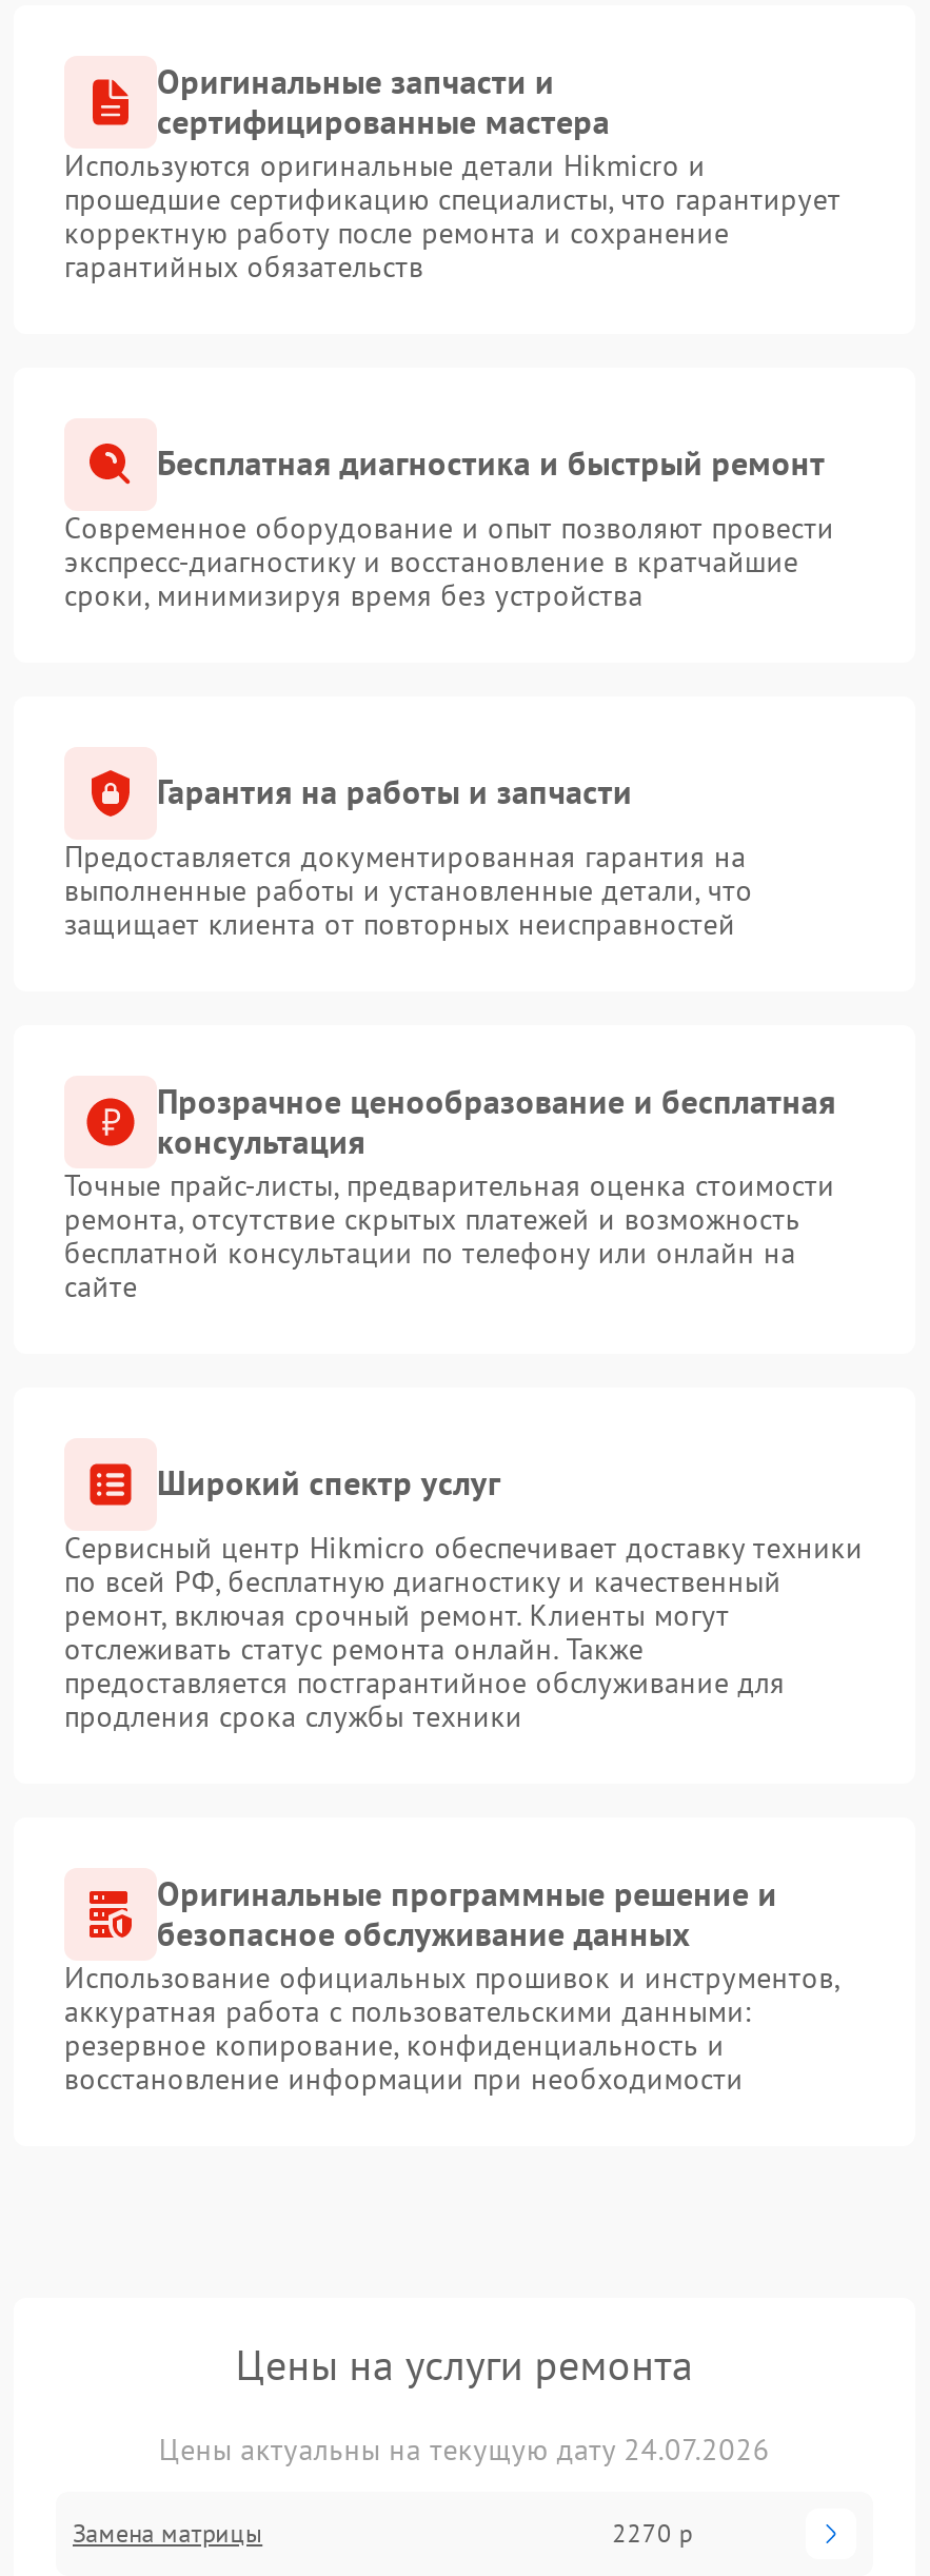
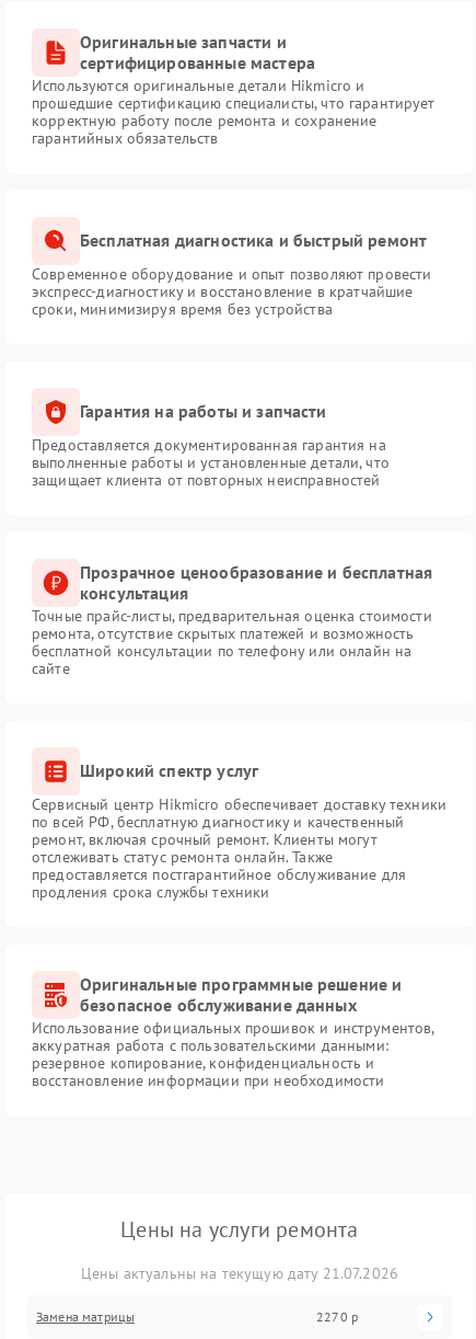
[159,2430,770,2468] Цены актуальны на текущую дату 24.07.2026 -> [81,1263,398,1283] Цены актуальны на текущую дату 21.07.2026

